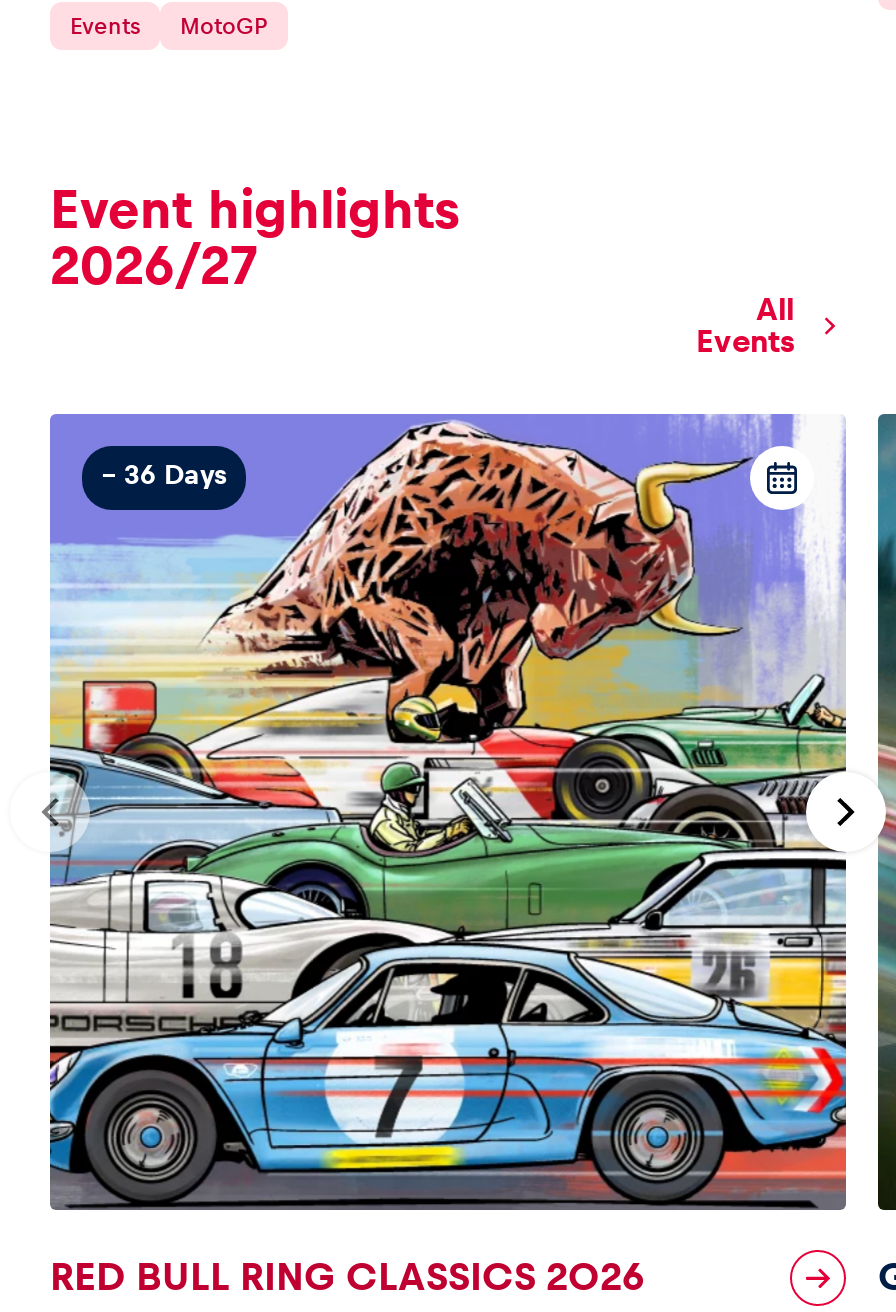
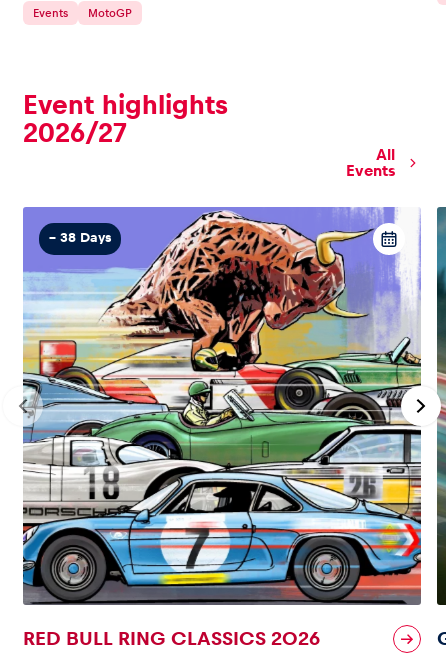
[102,461,226,491] – 36 Days -> [49,230,111,245] – 38 Days

